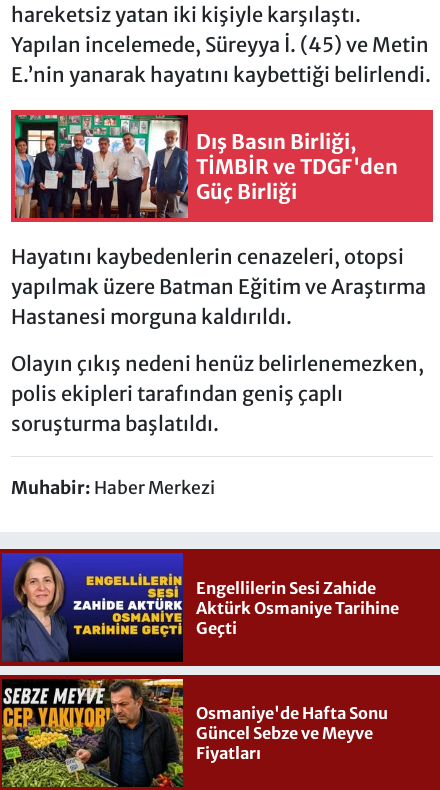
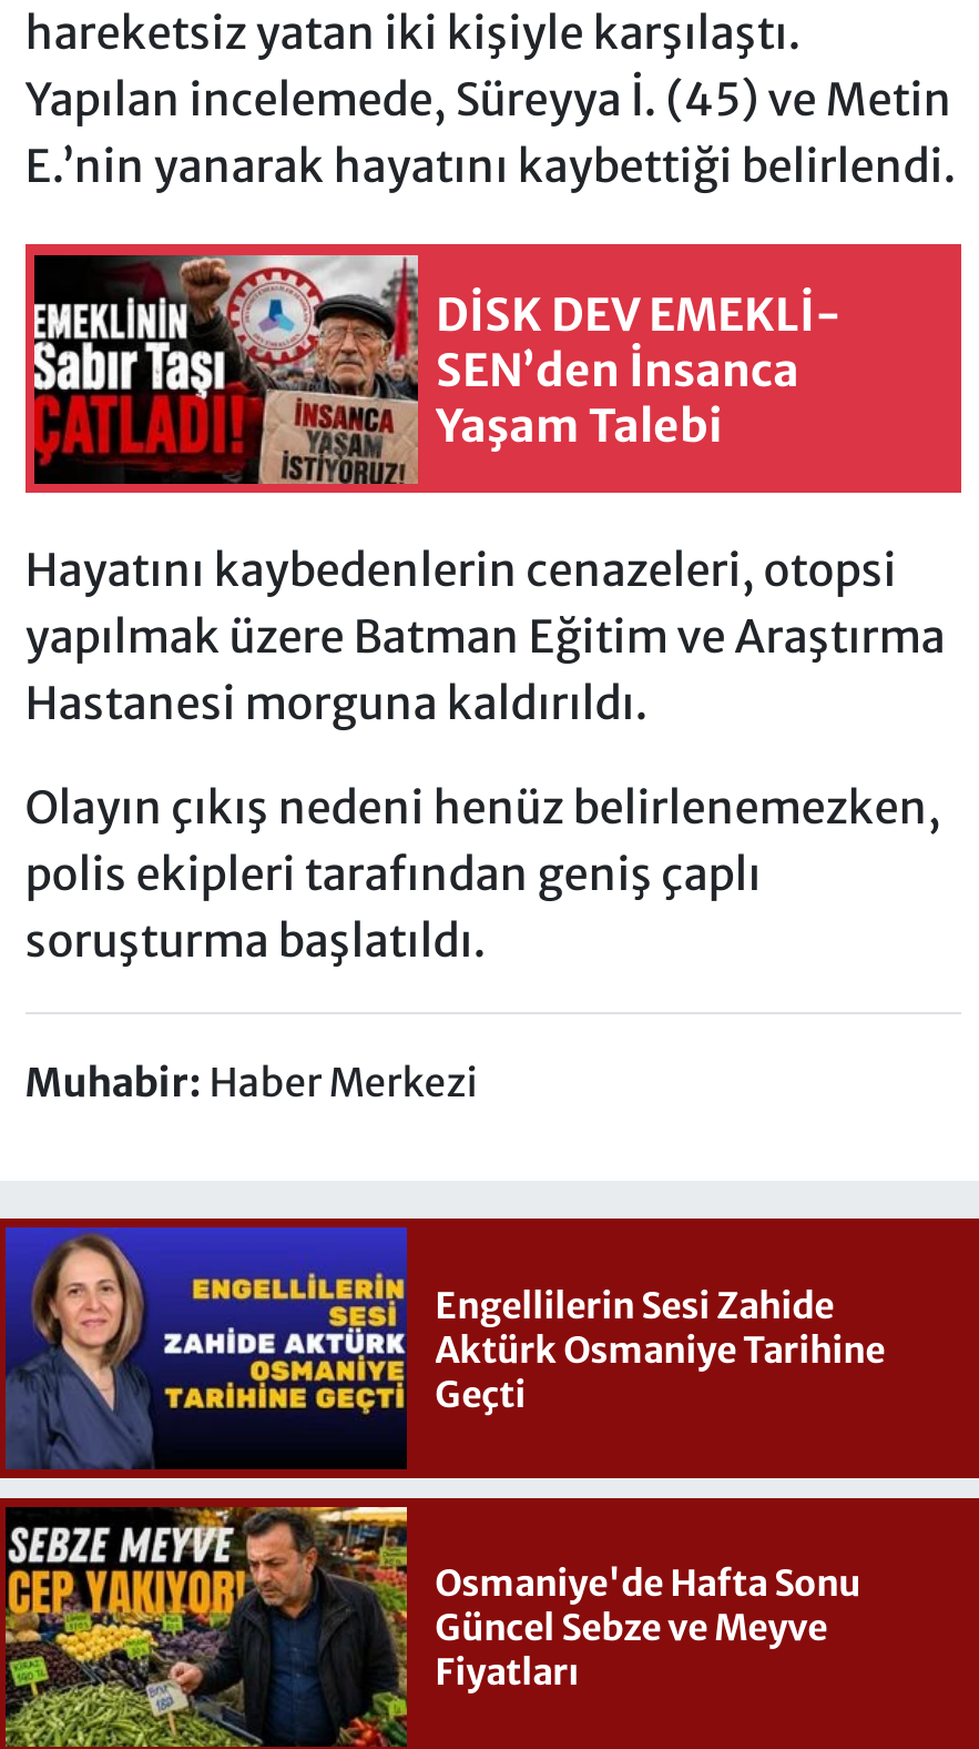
[14,114,398,219] [image] | Dış Basın Birliği, | TİMBİR ve TDGF'den | Güç Birliği -> [32,253,842,486] [image] | DİSK DEV EMEKLİ- | SEN’den İnsanca | Yaşam Talebi

